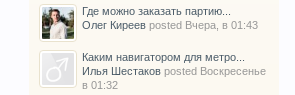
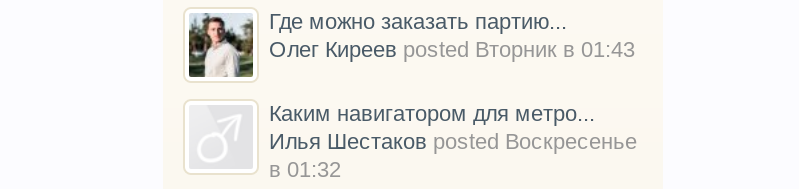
[82,19,258,31] Олег Киреев posted Вчера, в 01:43 -> [269,37,635,61] Олег Киреев posted Вторник в 01:43

